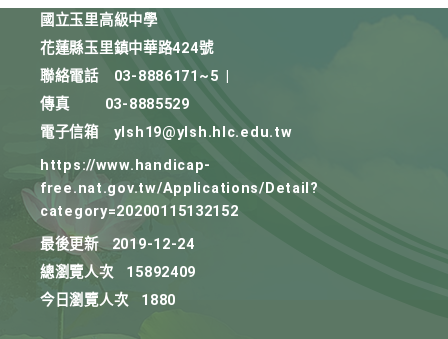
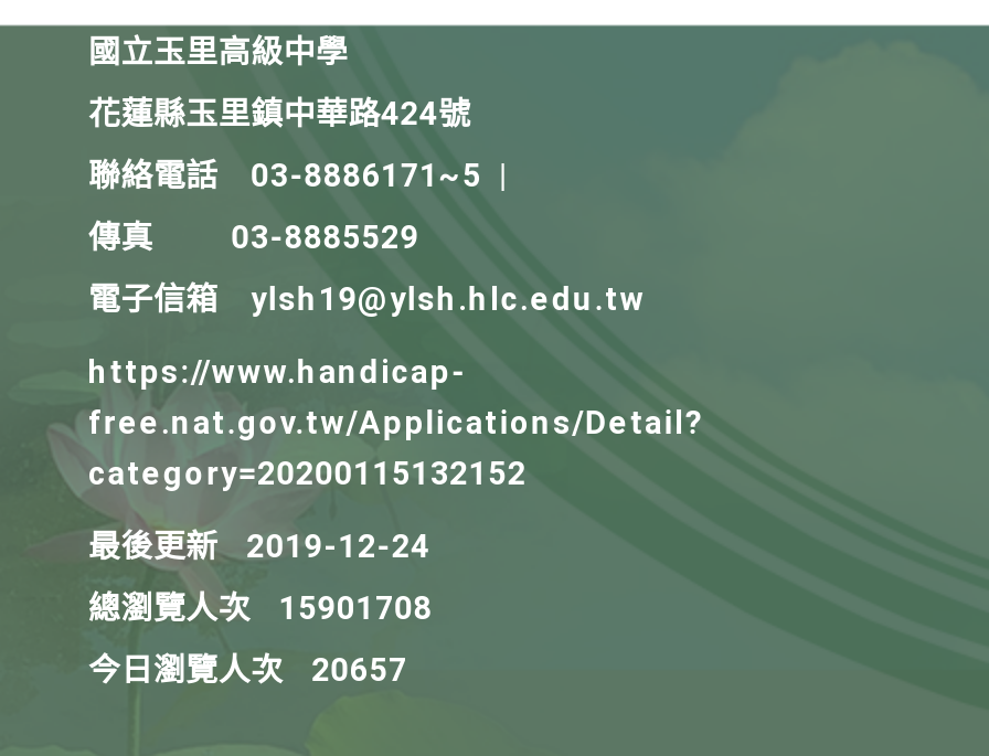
[40,264,196,281] 總瀏覽人次 15892409 -> [88,590,433,628] 總瀏覽人次 15901708
[40,292,176,309] 今日瀏覽人次 1880 -> [88,652,408,690] 今日瀏覽人次 20657

